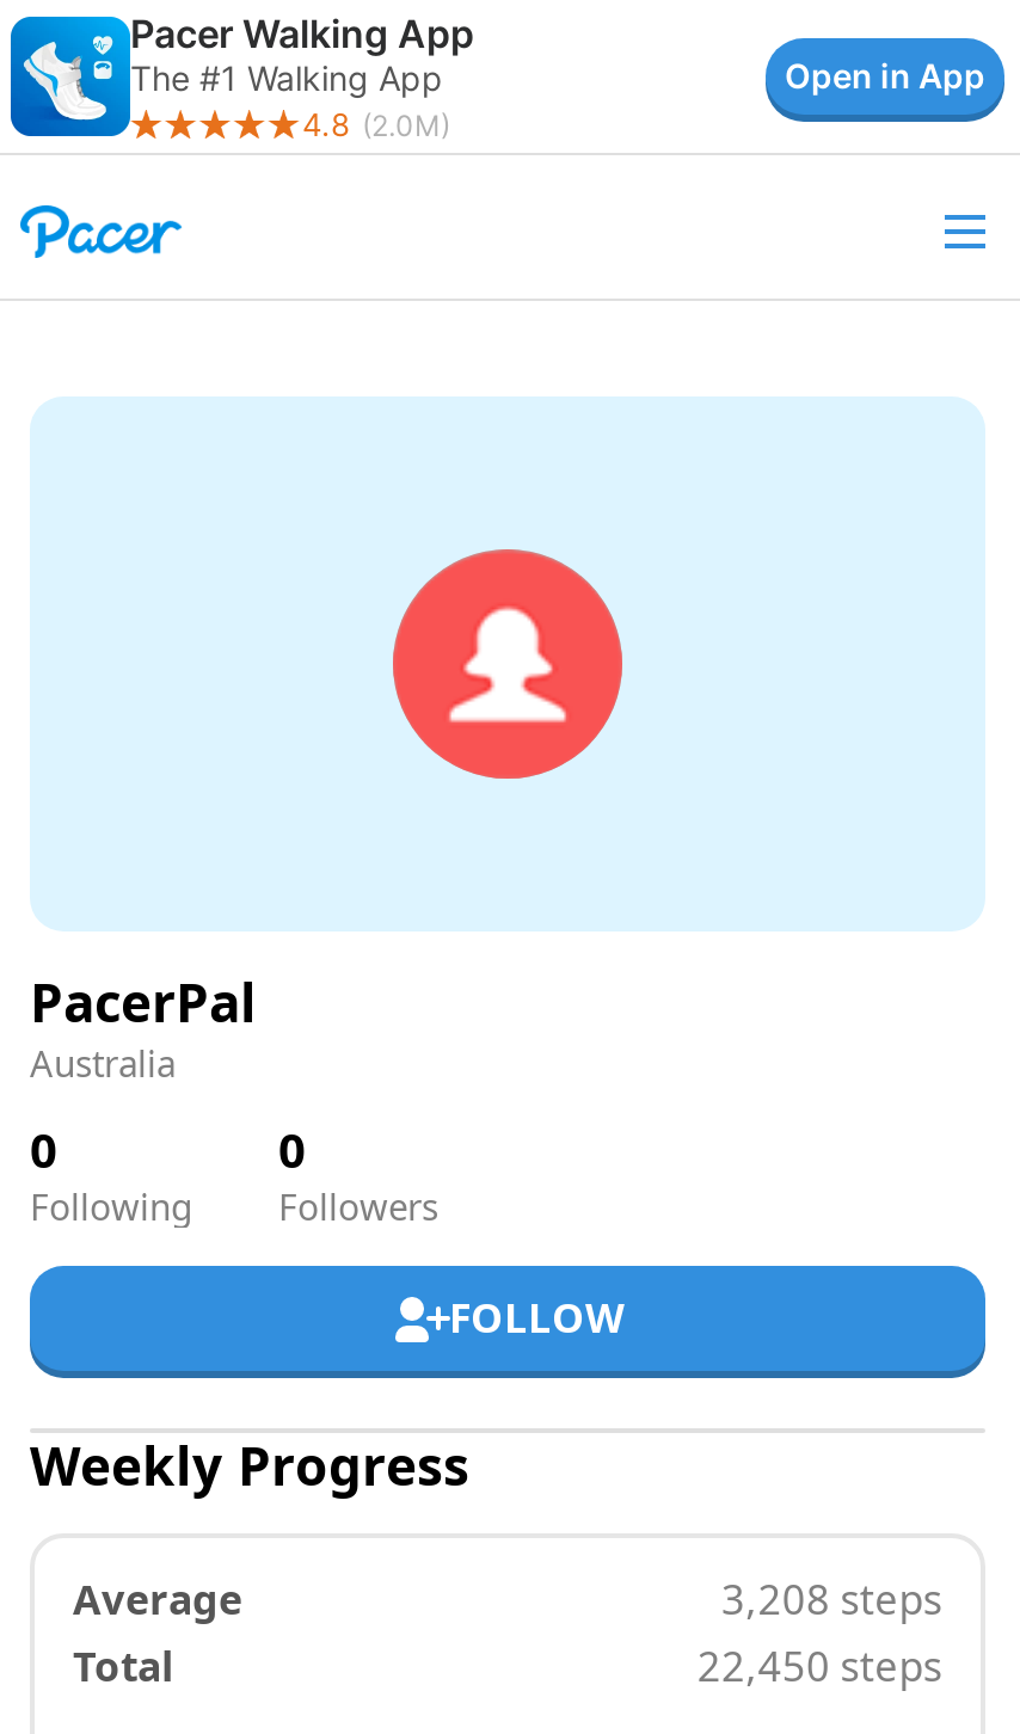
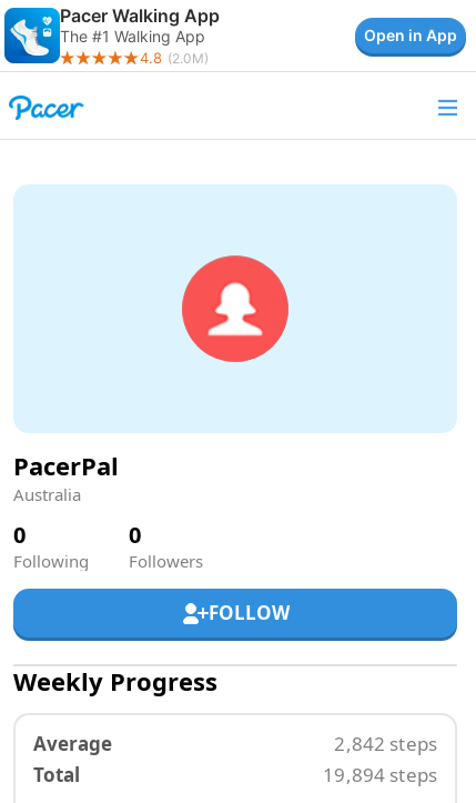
[721,1572,942,1627] 3,208 steps -> [335,731,437,756] 2,842 steps
[697,1638,942,1693] 22,450 steps -> [323,762,437,787] 19,894 steps

